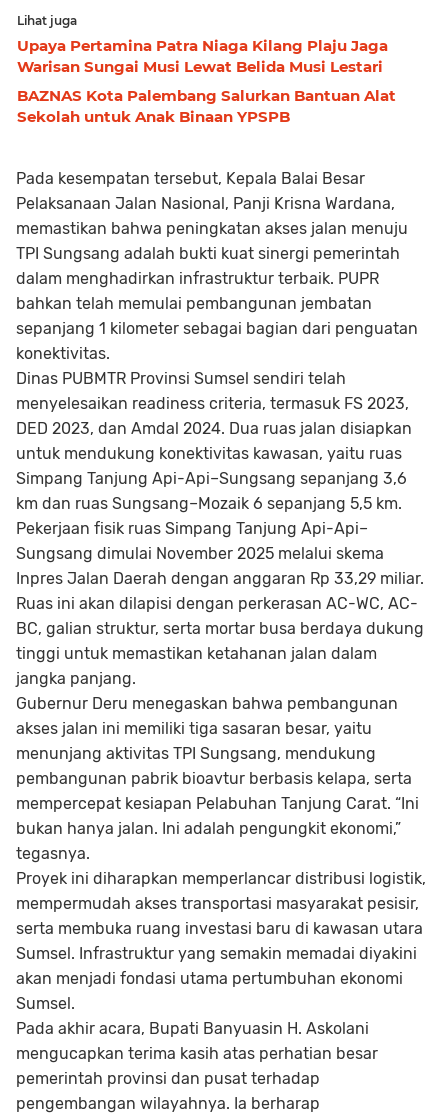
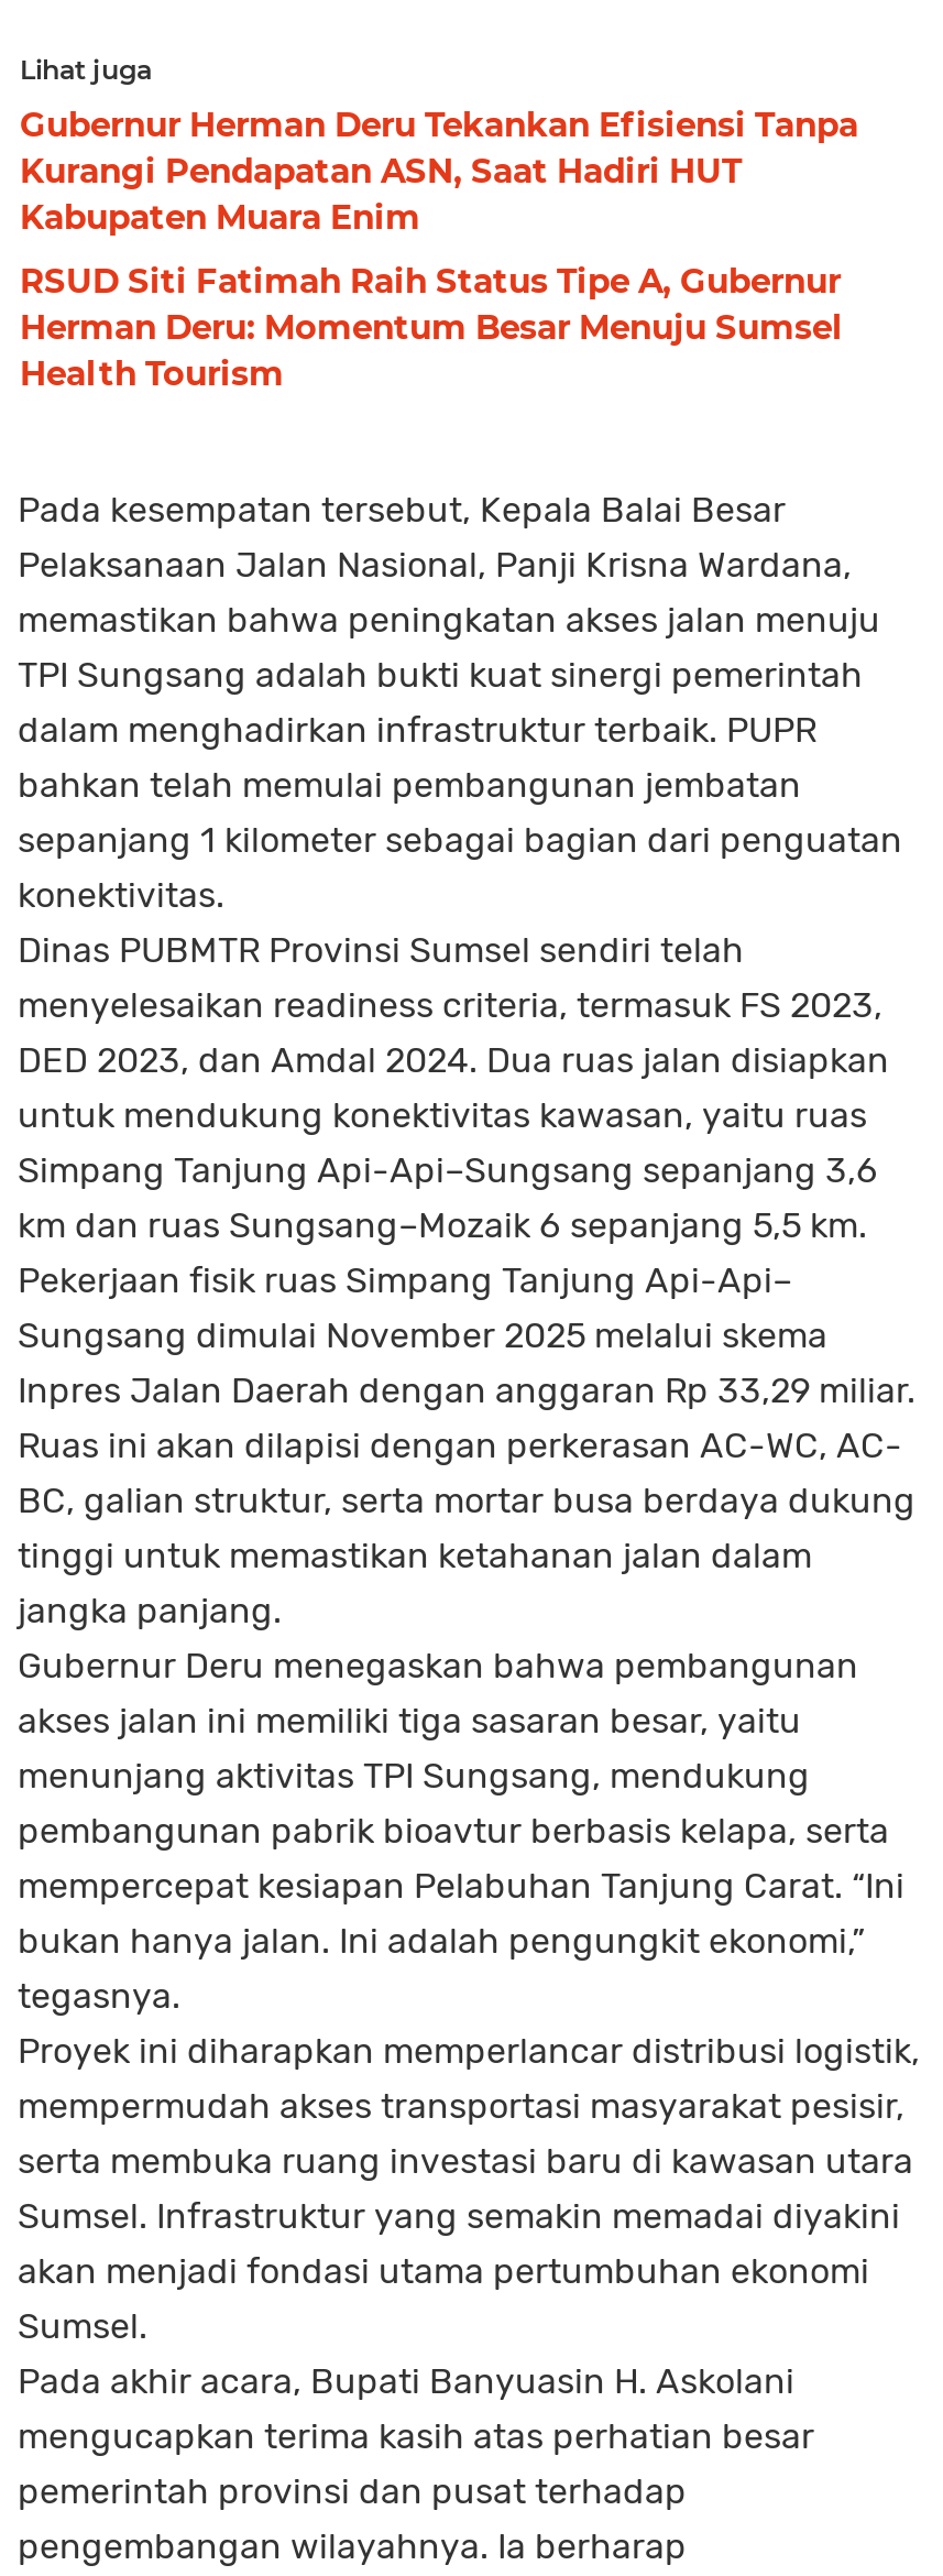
[17,36,388,76] Upaya Pertamina Patra Niaga Kilang Plaju Jaga | Warisan Sungai Musi Lewat Belida Musi Lestari -> [20,104,858,239] Gubernur Herman Deru Tekankan Efisiensi Tanpa | Kurangi Pendapatan ASN, Saat Hadiri HUT | Kabupaten Muara Enim
[17,86,396,126] BAZNAS Kota Palembang Salurkan Bantuan Alat | Sekolah untuk Anak Binaan YPSPB -> [20,261,843,395] RSUD Siti Fatimah Raih Status Tipe A, Gubernur | Herman Deru: Momentum Besar Menuju Sumsel | Health Tourism

